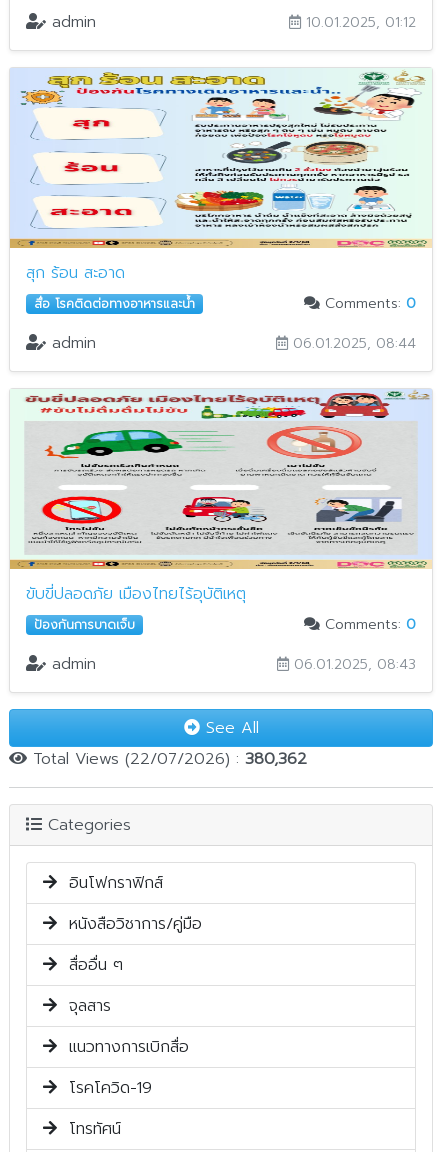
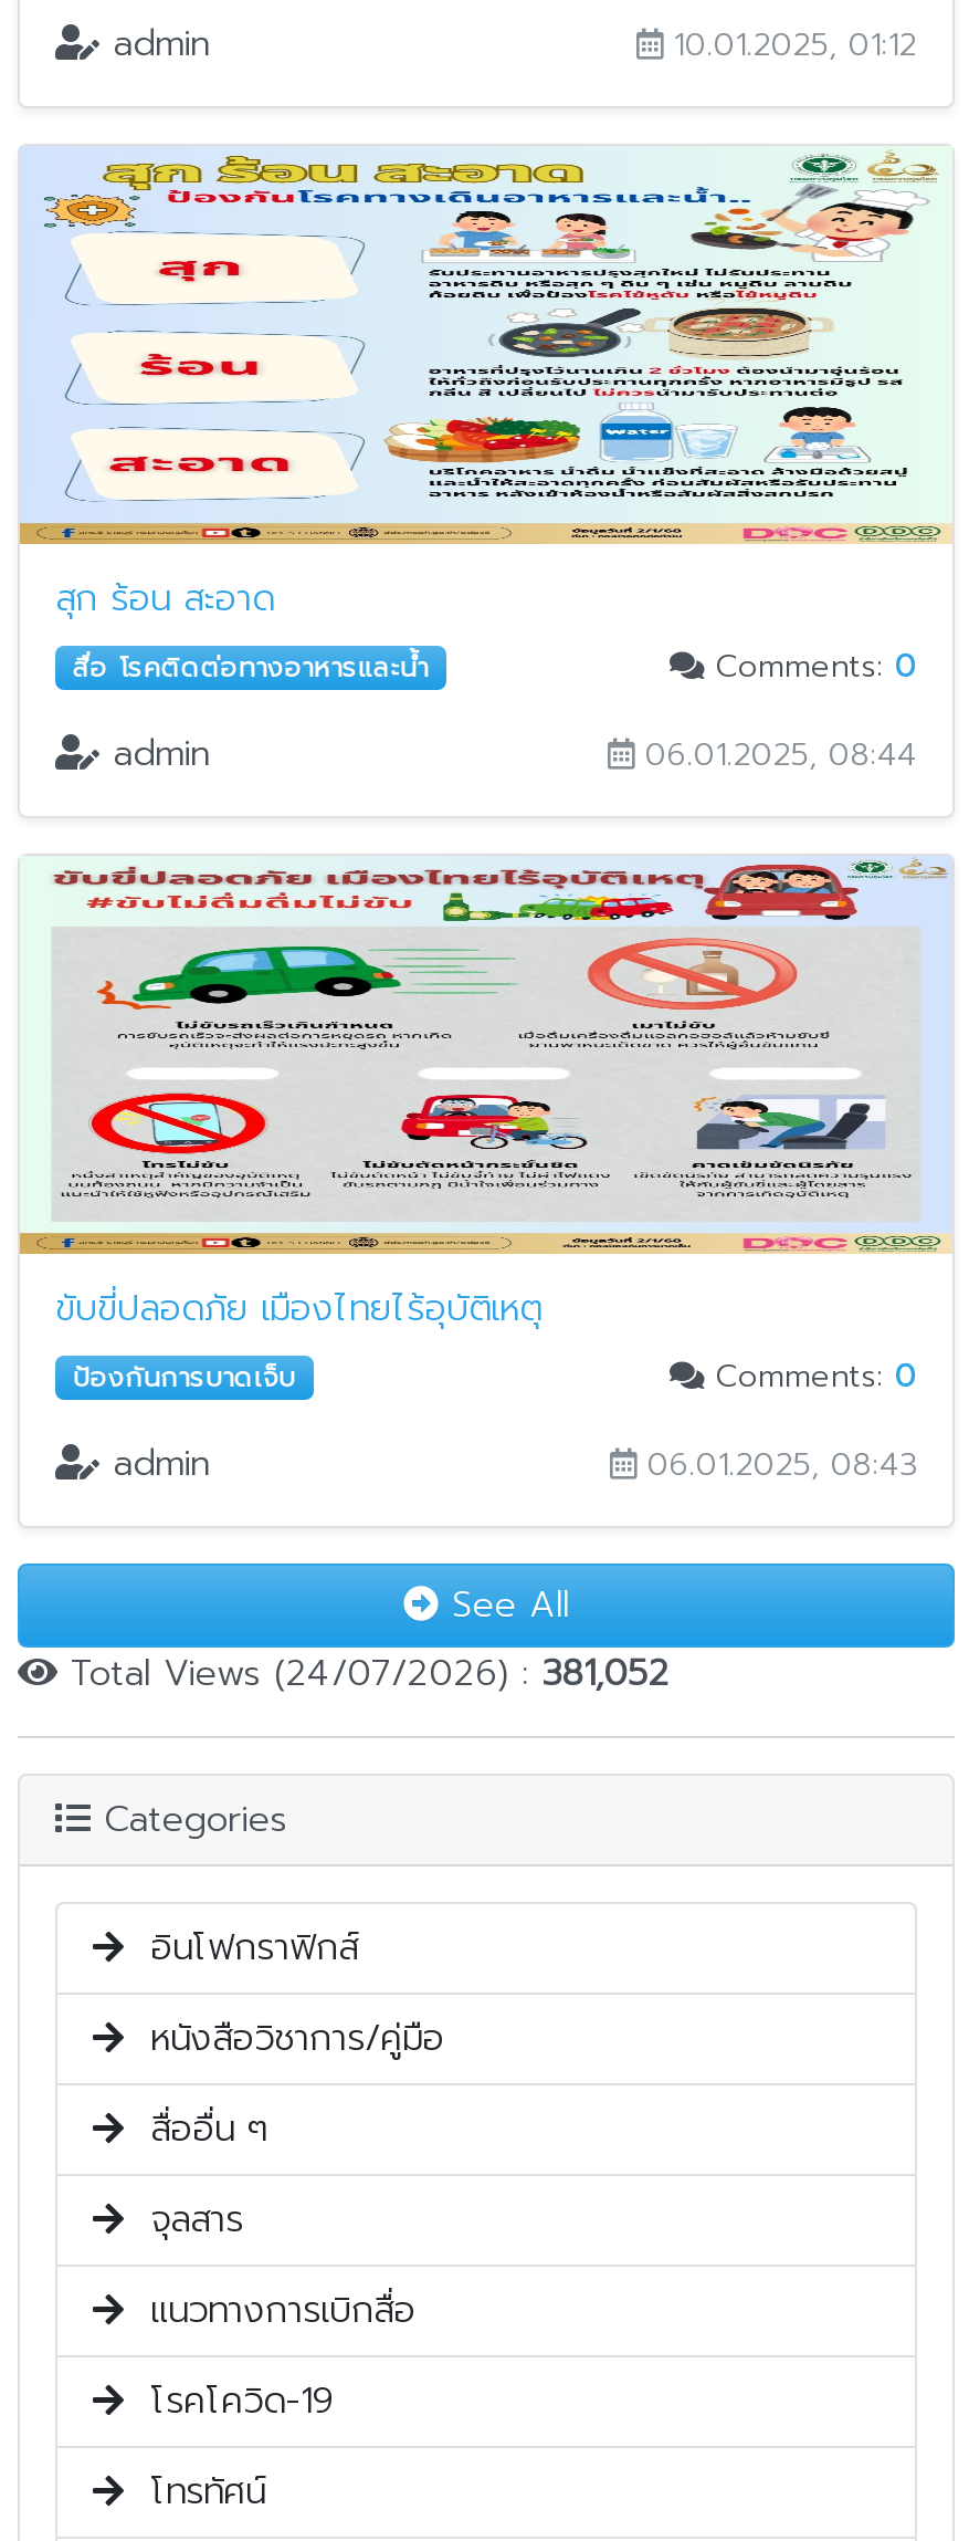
[27,747,307,771] Total Views (22/07/2026) :380,362 -> [57,1648,670,1701] Total Views (24/07/2026) :381,052

